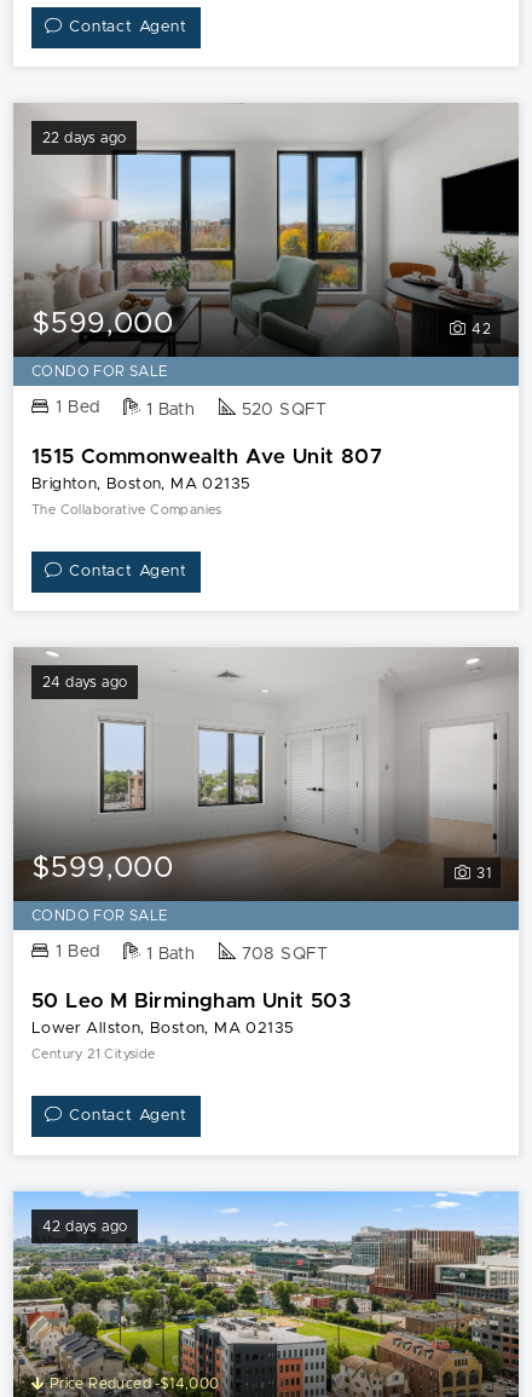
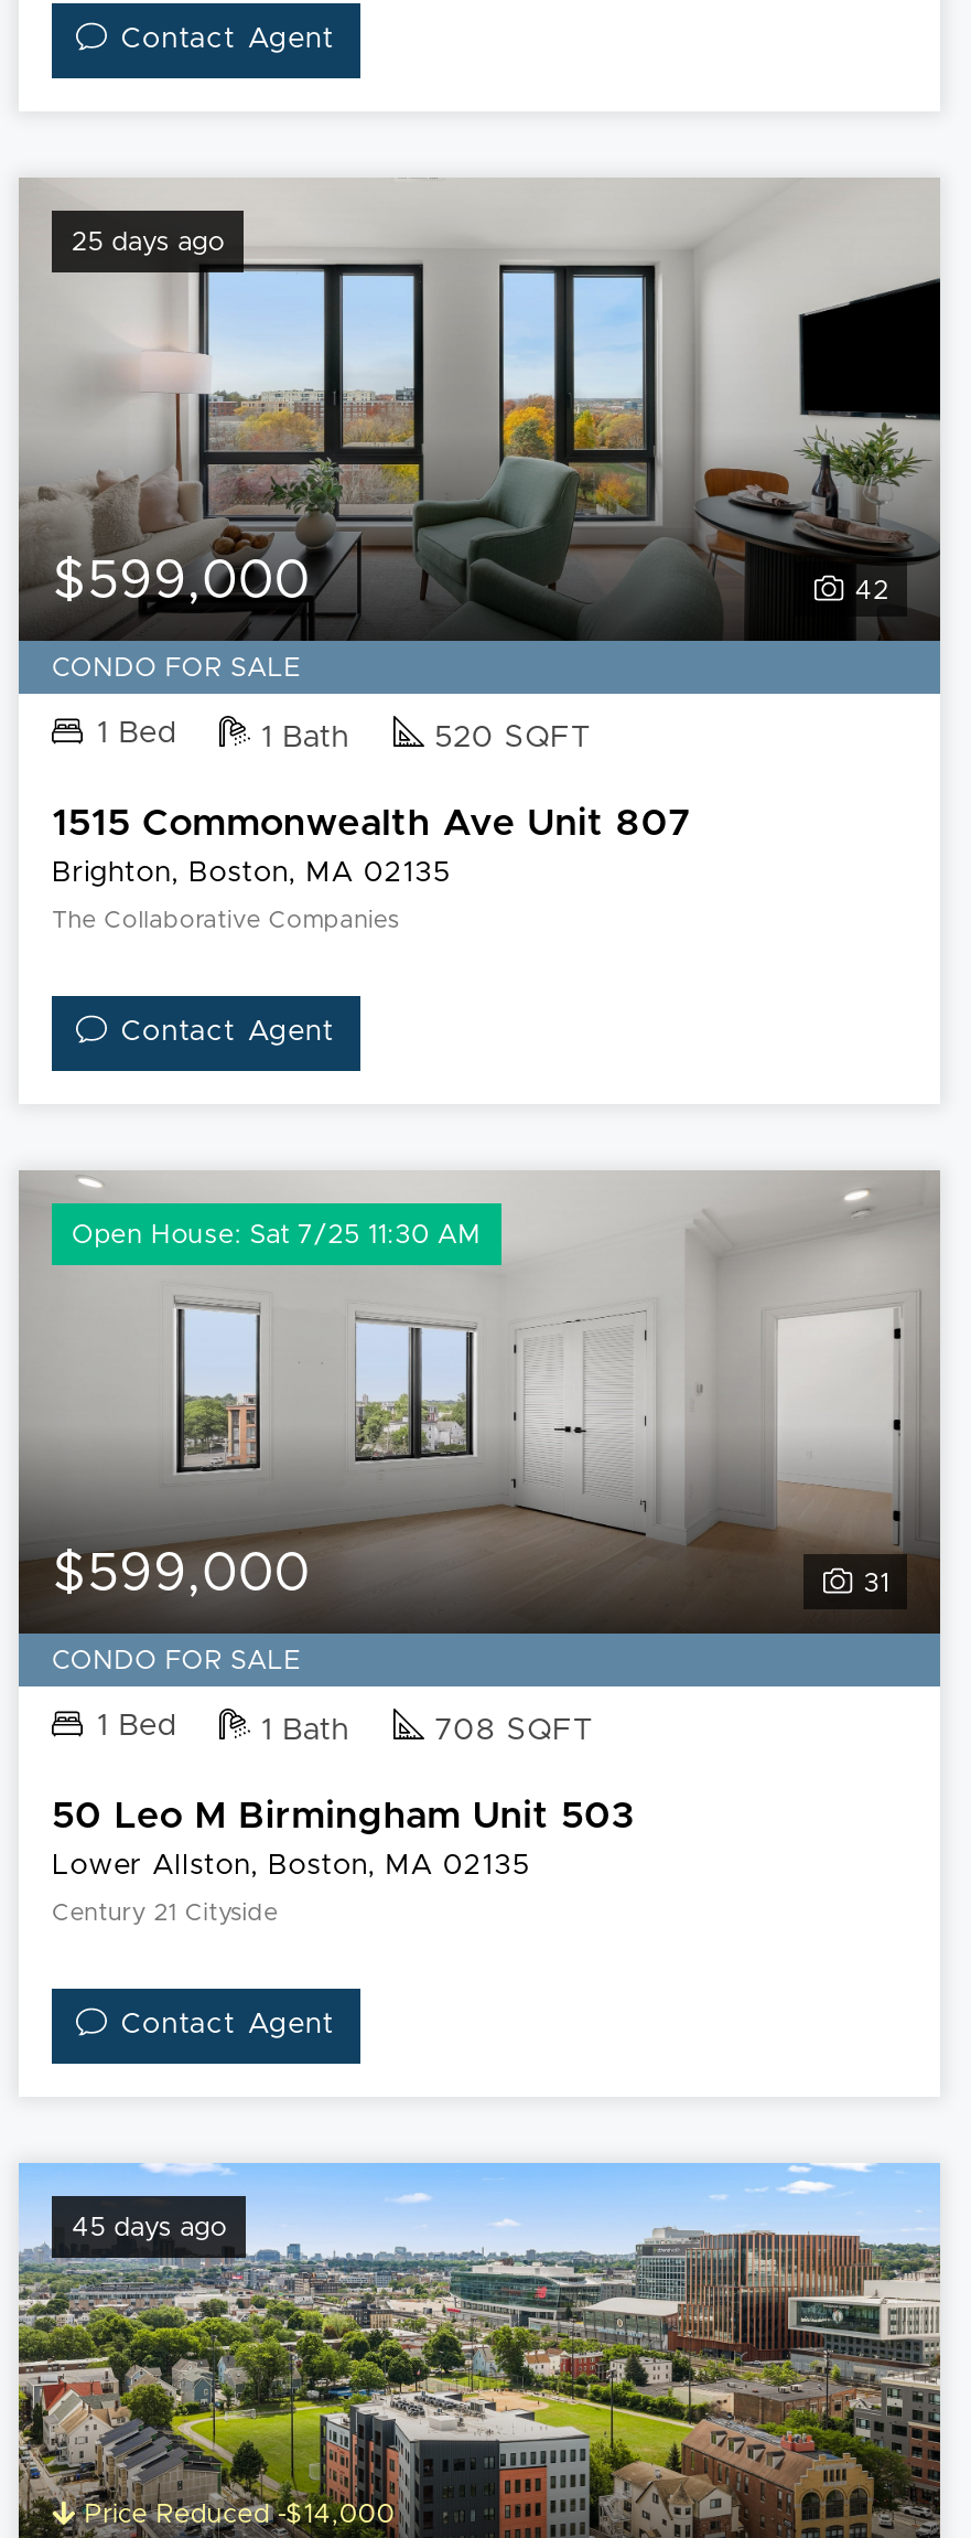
[42,131,126,145] 22 days ago -> [72,228,225,255] 25 days ago
[42,675,127,689] 24 days ago -> [72,1221,481,1247] Open House: Sat 7/25 11:30 AM
[42,1219,127,1234] 42 days ago -> [72,2214,227,2240] 45 days ago

